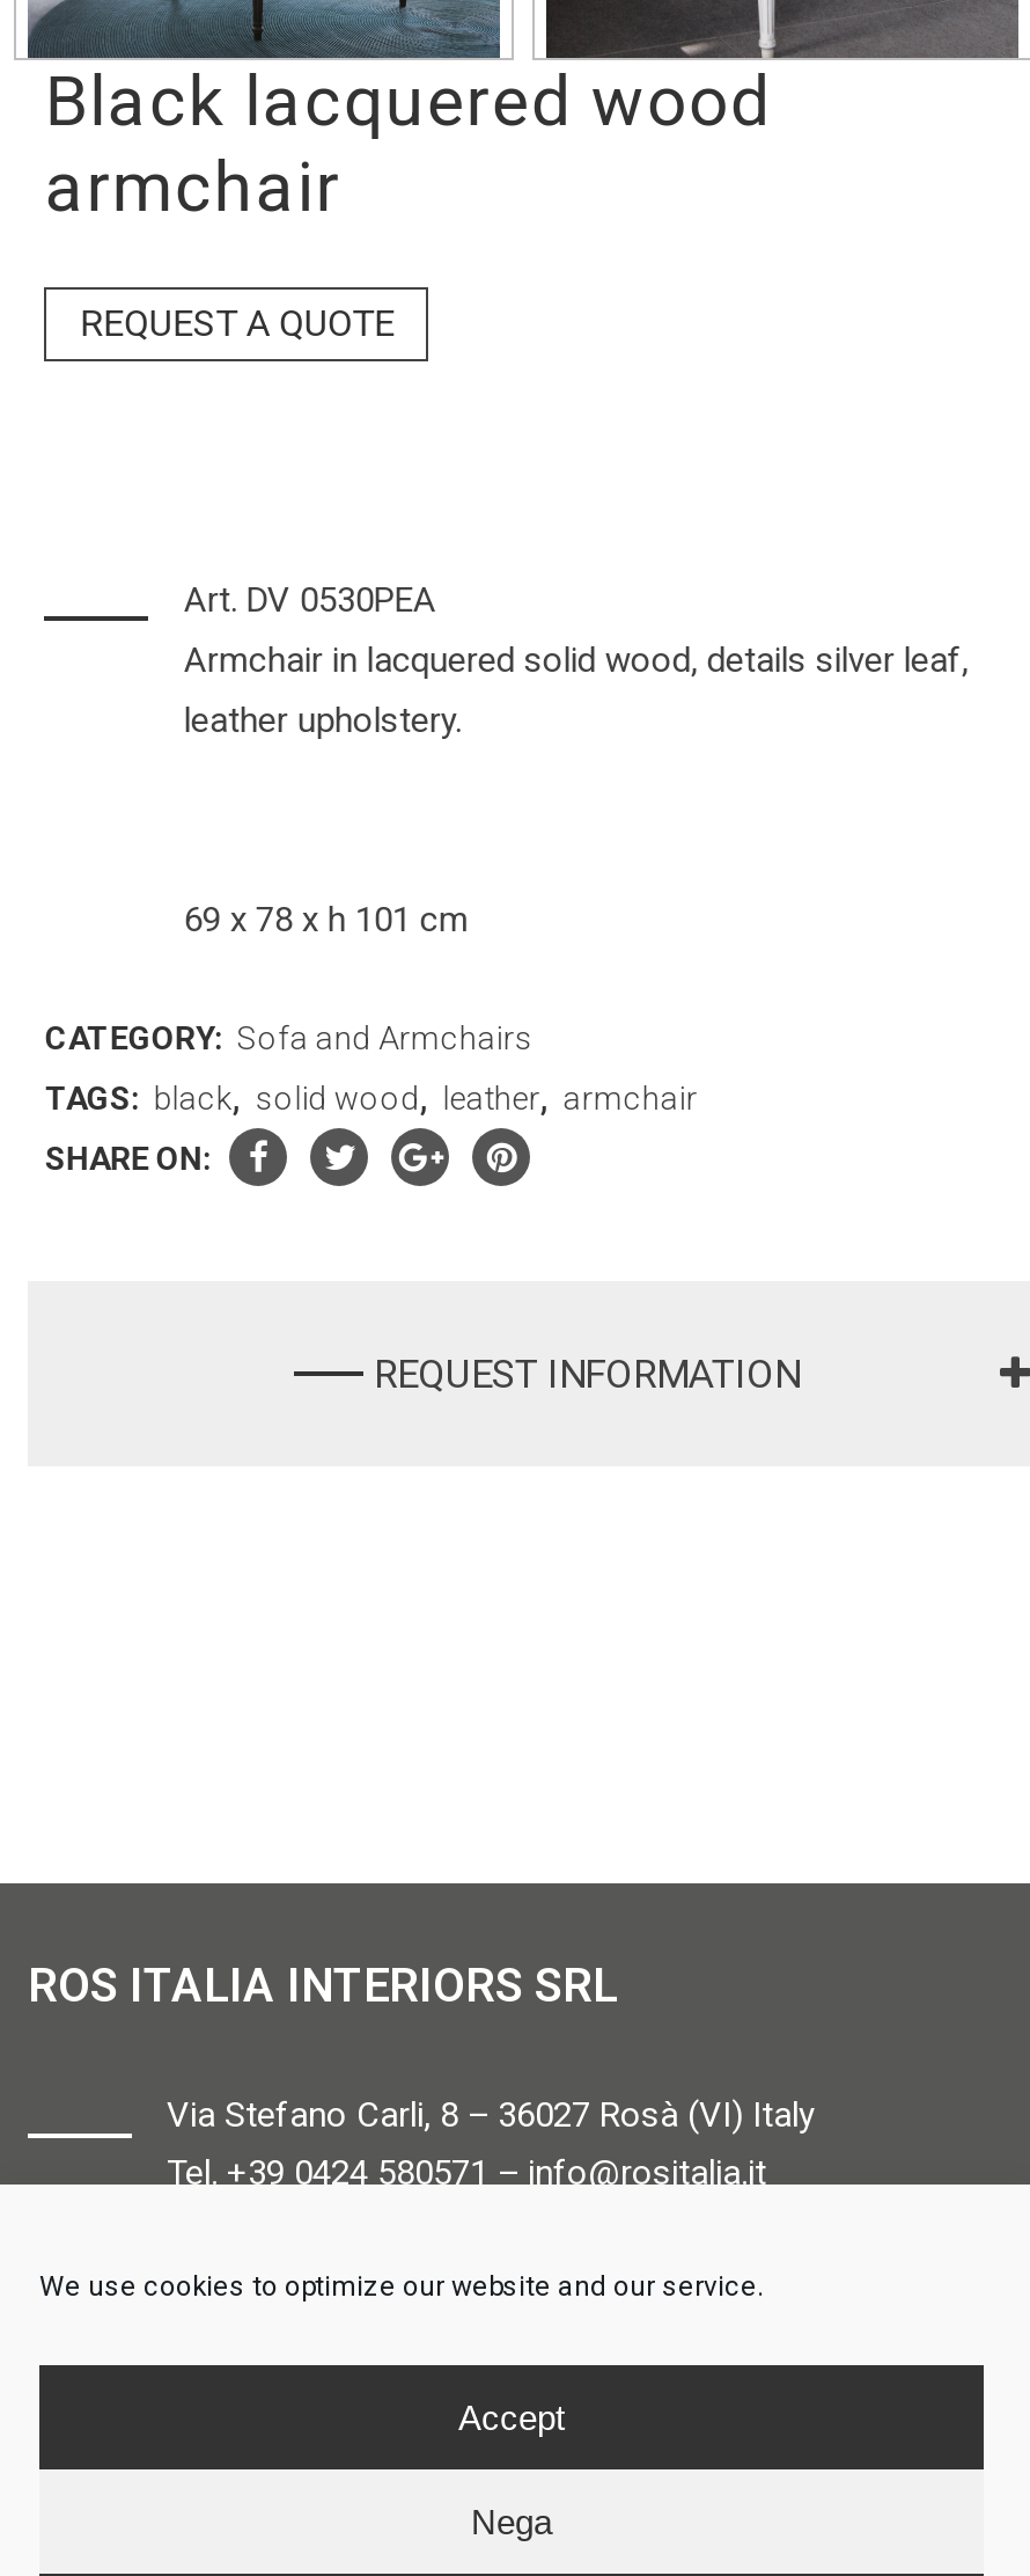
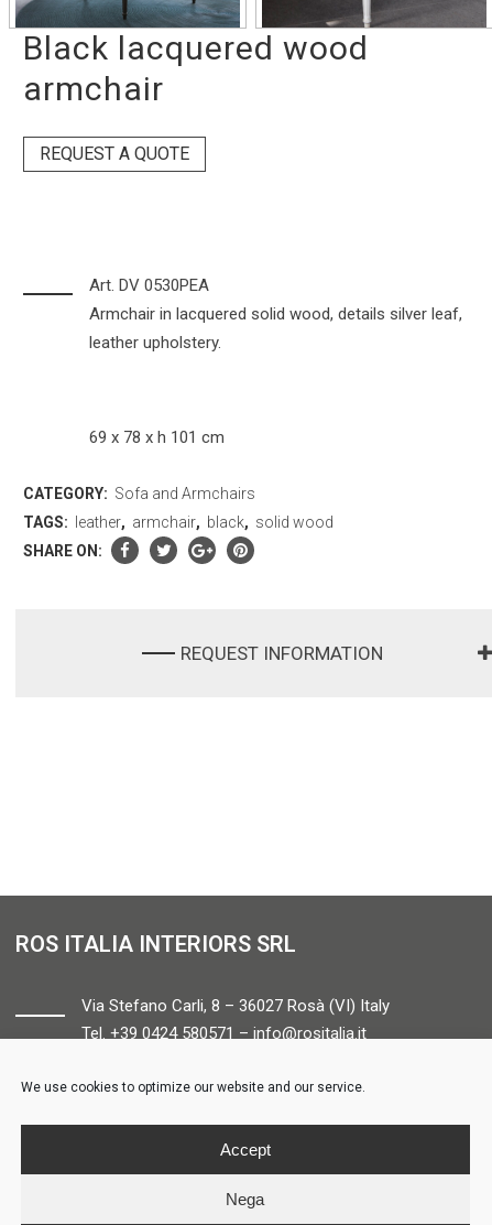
[45,1080,698,1117] TAGS: black, solid wood, leather, armchair -> [24,513,334,531] TAGS: leather, armchair, black, solid wood

